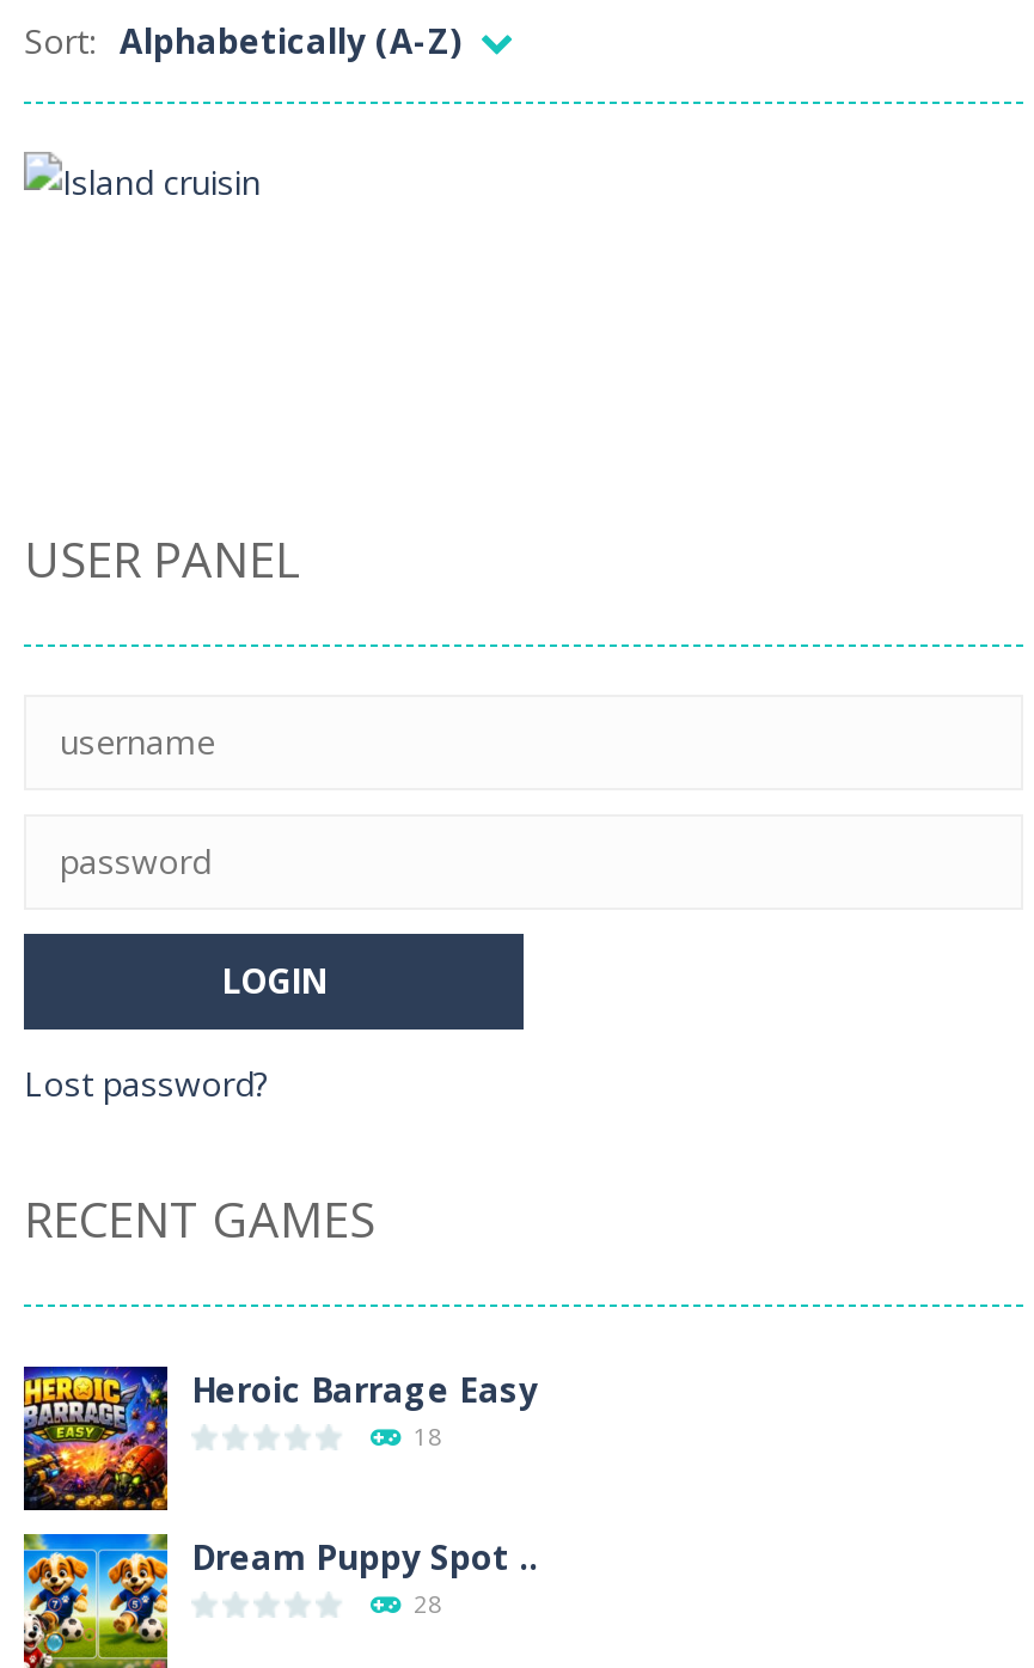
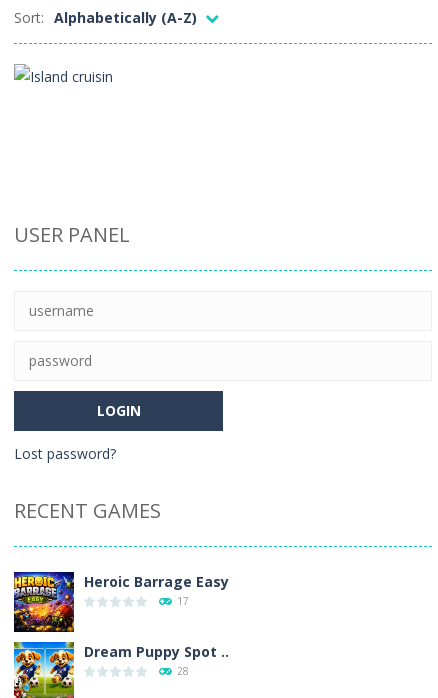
[414,1419,442,1453] 18 -> [177,594,189,608] 17

